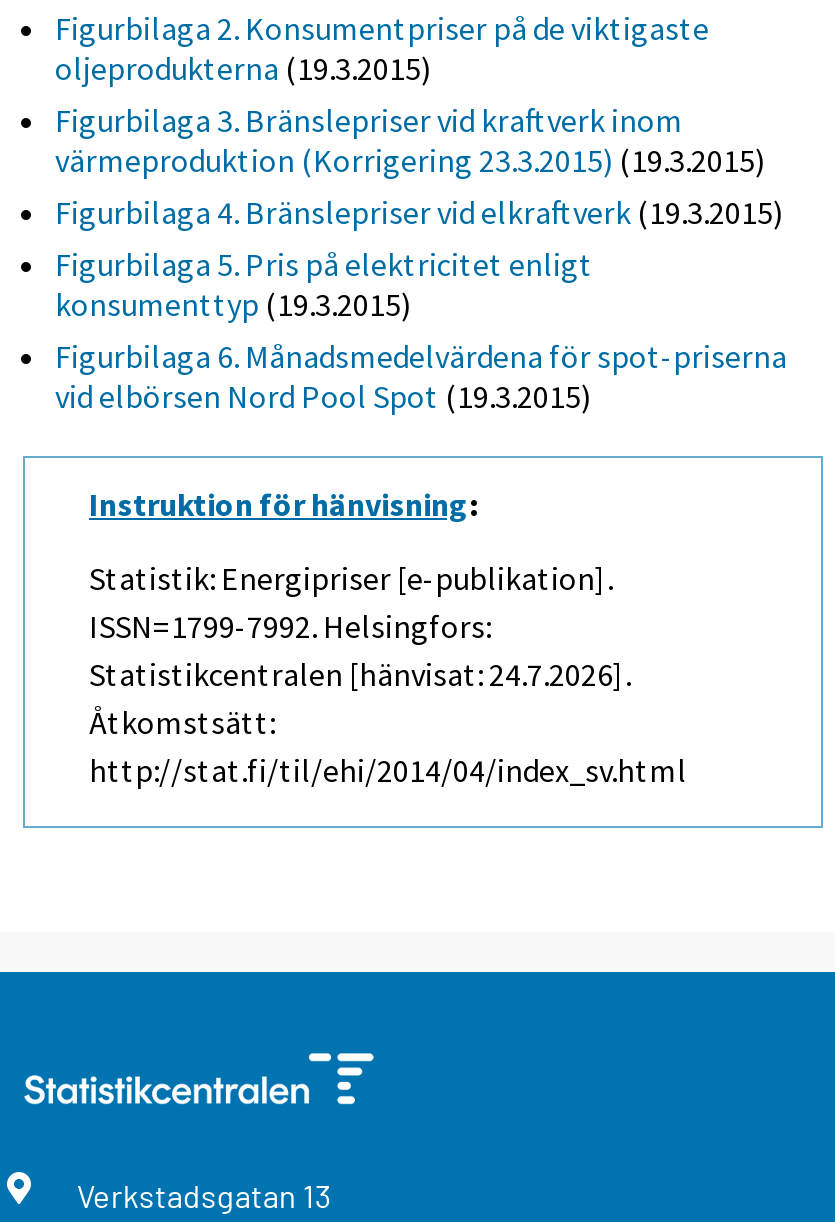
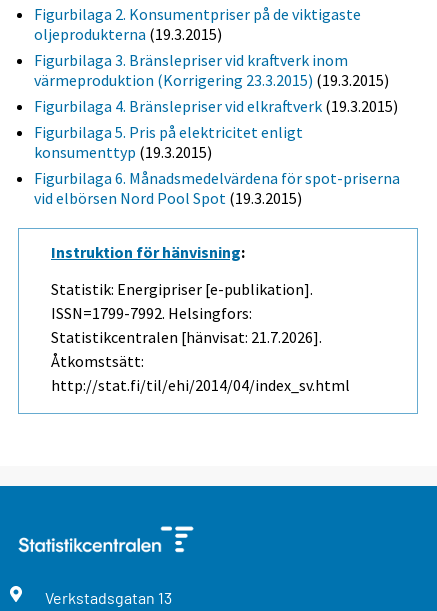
[89,654,631,694] Statistikcentralen [hänvisat: 24.7.2026]. -> [51,327,322,347] Statistikcentralen [hänvisat: 21.7.2026].

